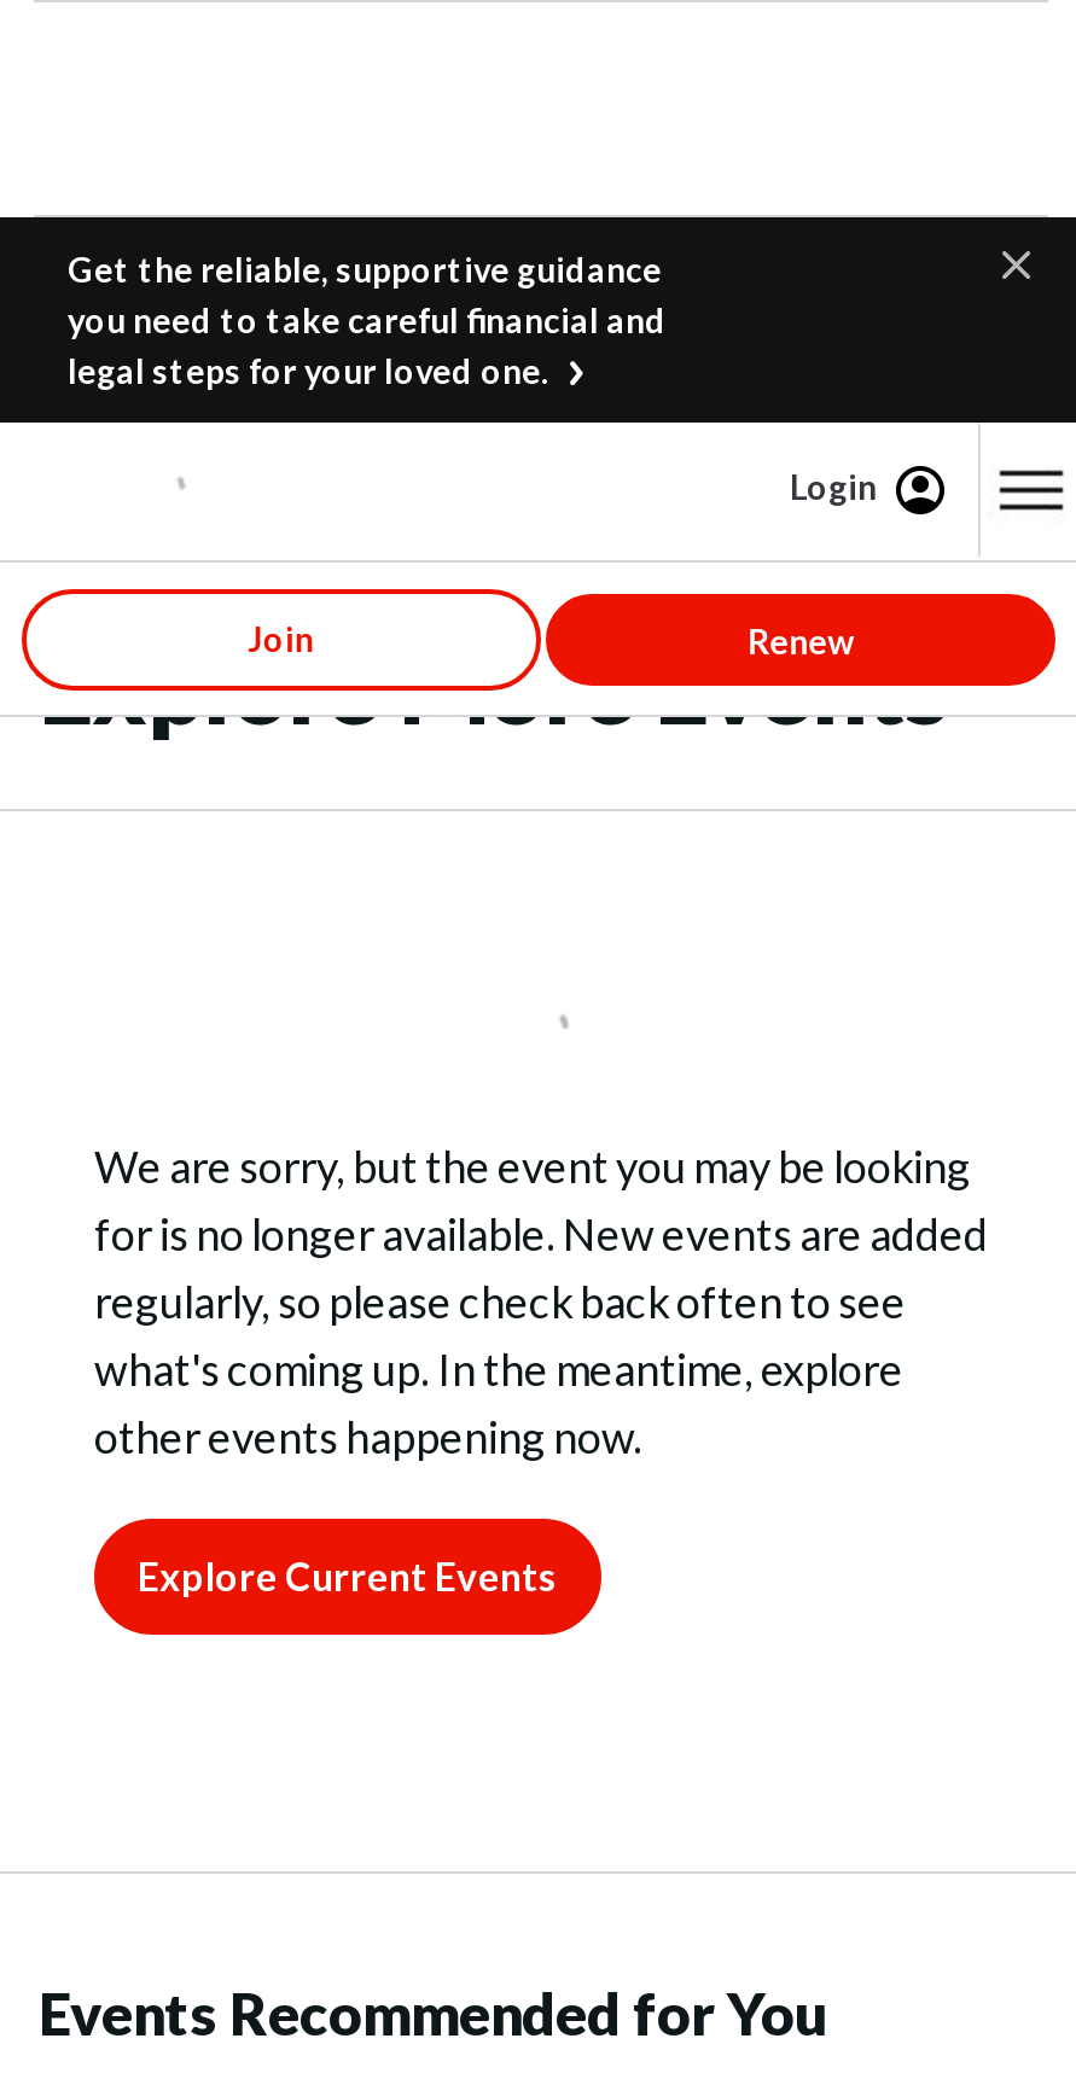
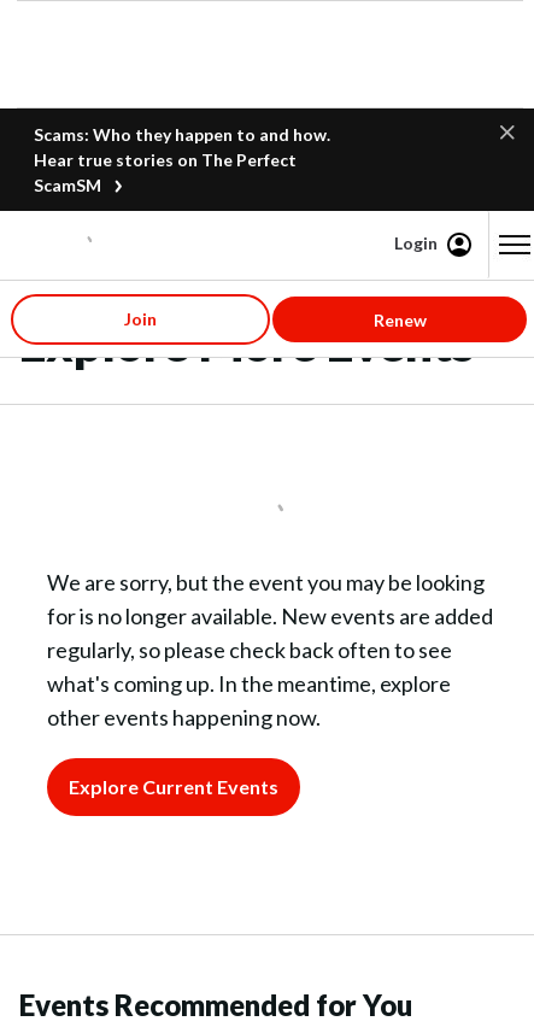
[68,249,667,391] Get the reliable, supportive guidance | you need to take careful financial and | legal steps for your loved one. -> [34,124,330,195] Scams: Who they happen to and how. | Hear true stories on The Perfect | ScamSM

